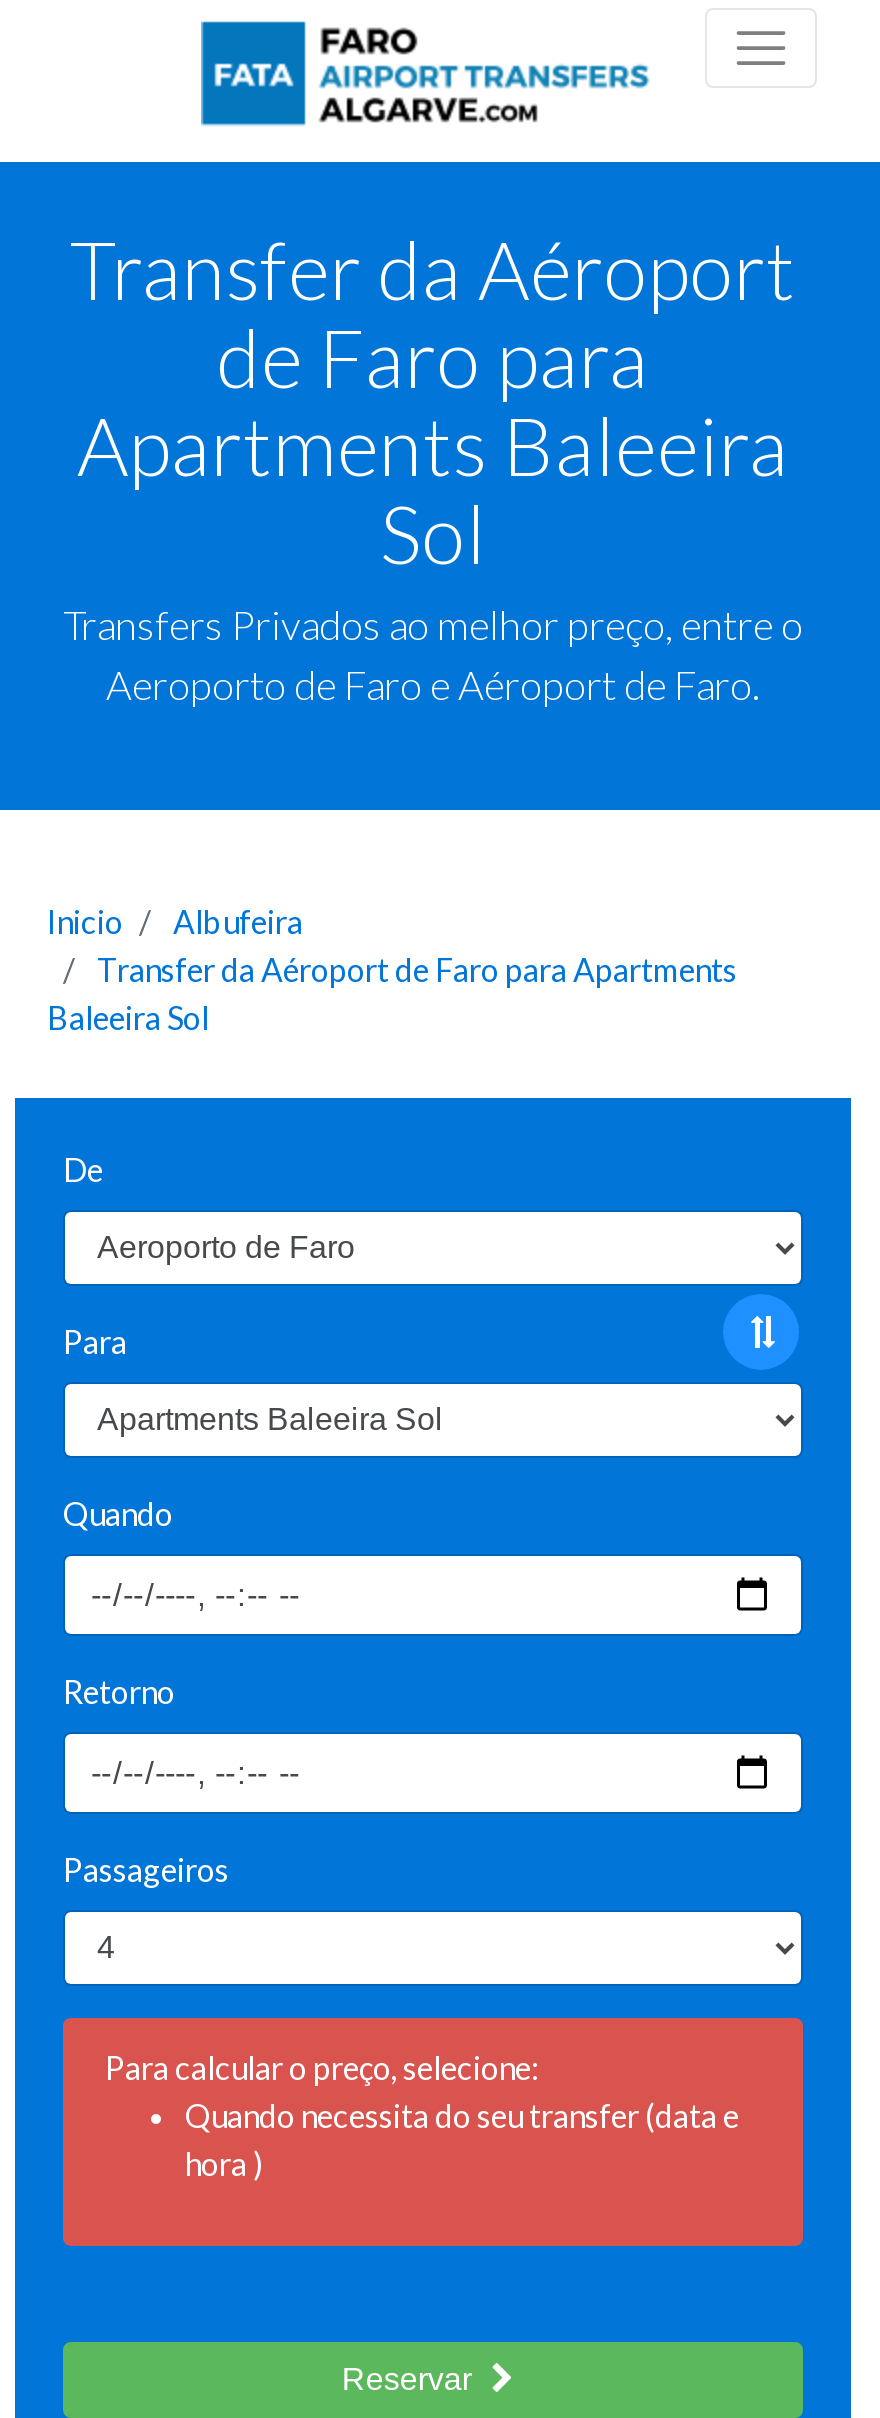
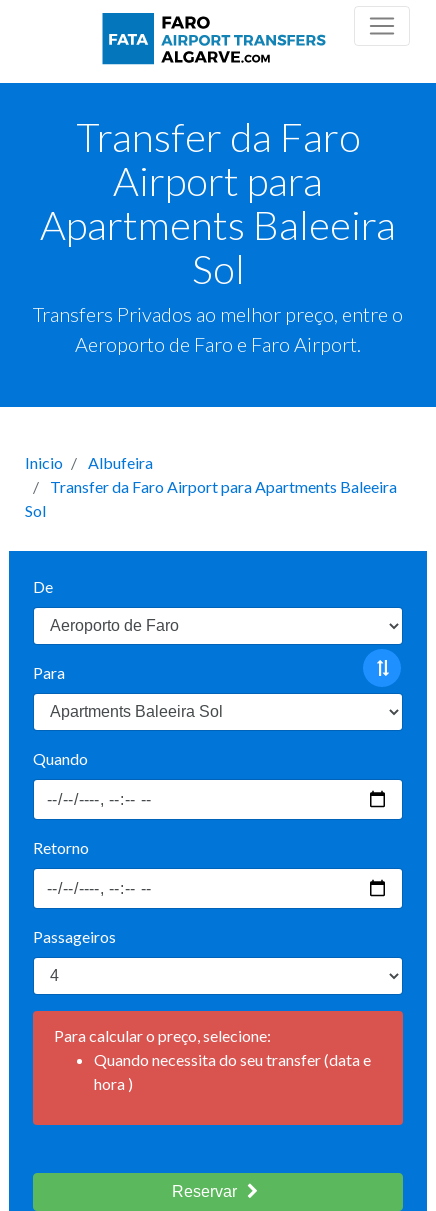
[70,222,796,406] Transfer da Aéroport | de Faro para -> [75,113,360,205] Transfer da Faro | Airport para
[106,660,760,708] Aeroporto de Faro e Aéroport de Faro. -> [75,332,361,356] Aeroporto de Faro e Faro Airport.
[47,950,737,1036] Transfer da Aéroport de Faro para Apartments | Baleeira Sol -> [25,477,397,520] Transfer da Faro Airport para Apartments Baleeira | Sol

